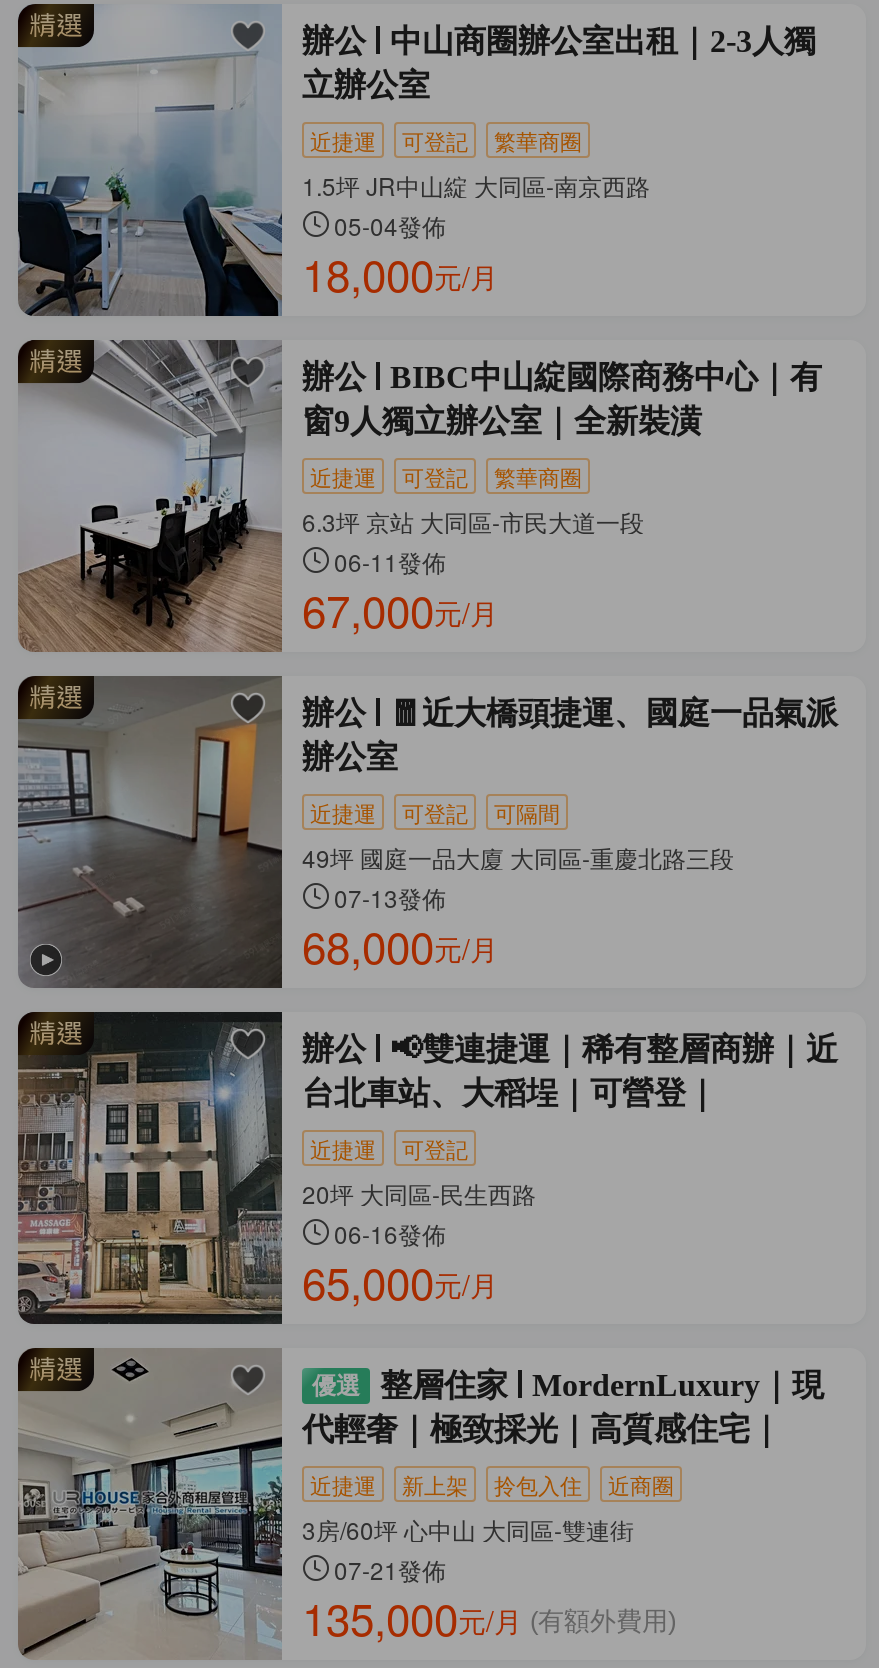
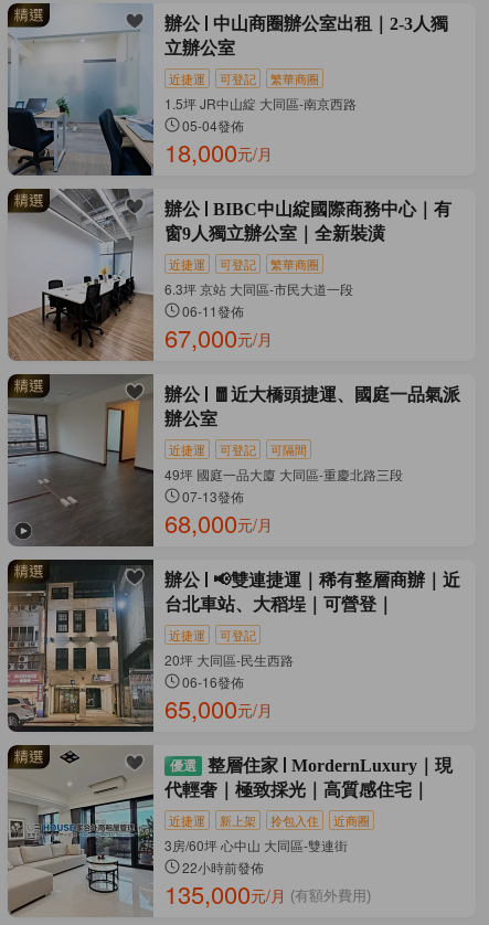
[334,1551,446,1585] 07-21發佈 -> [182,857,264,876] 22小時前發佈

